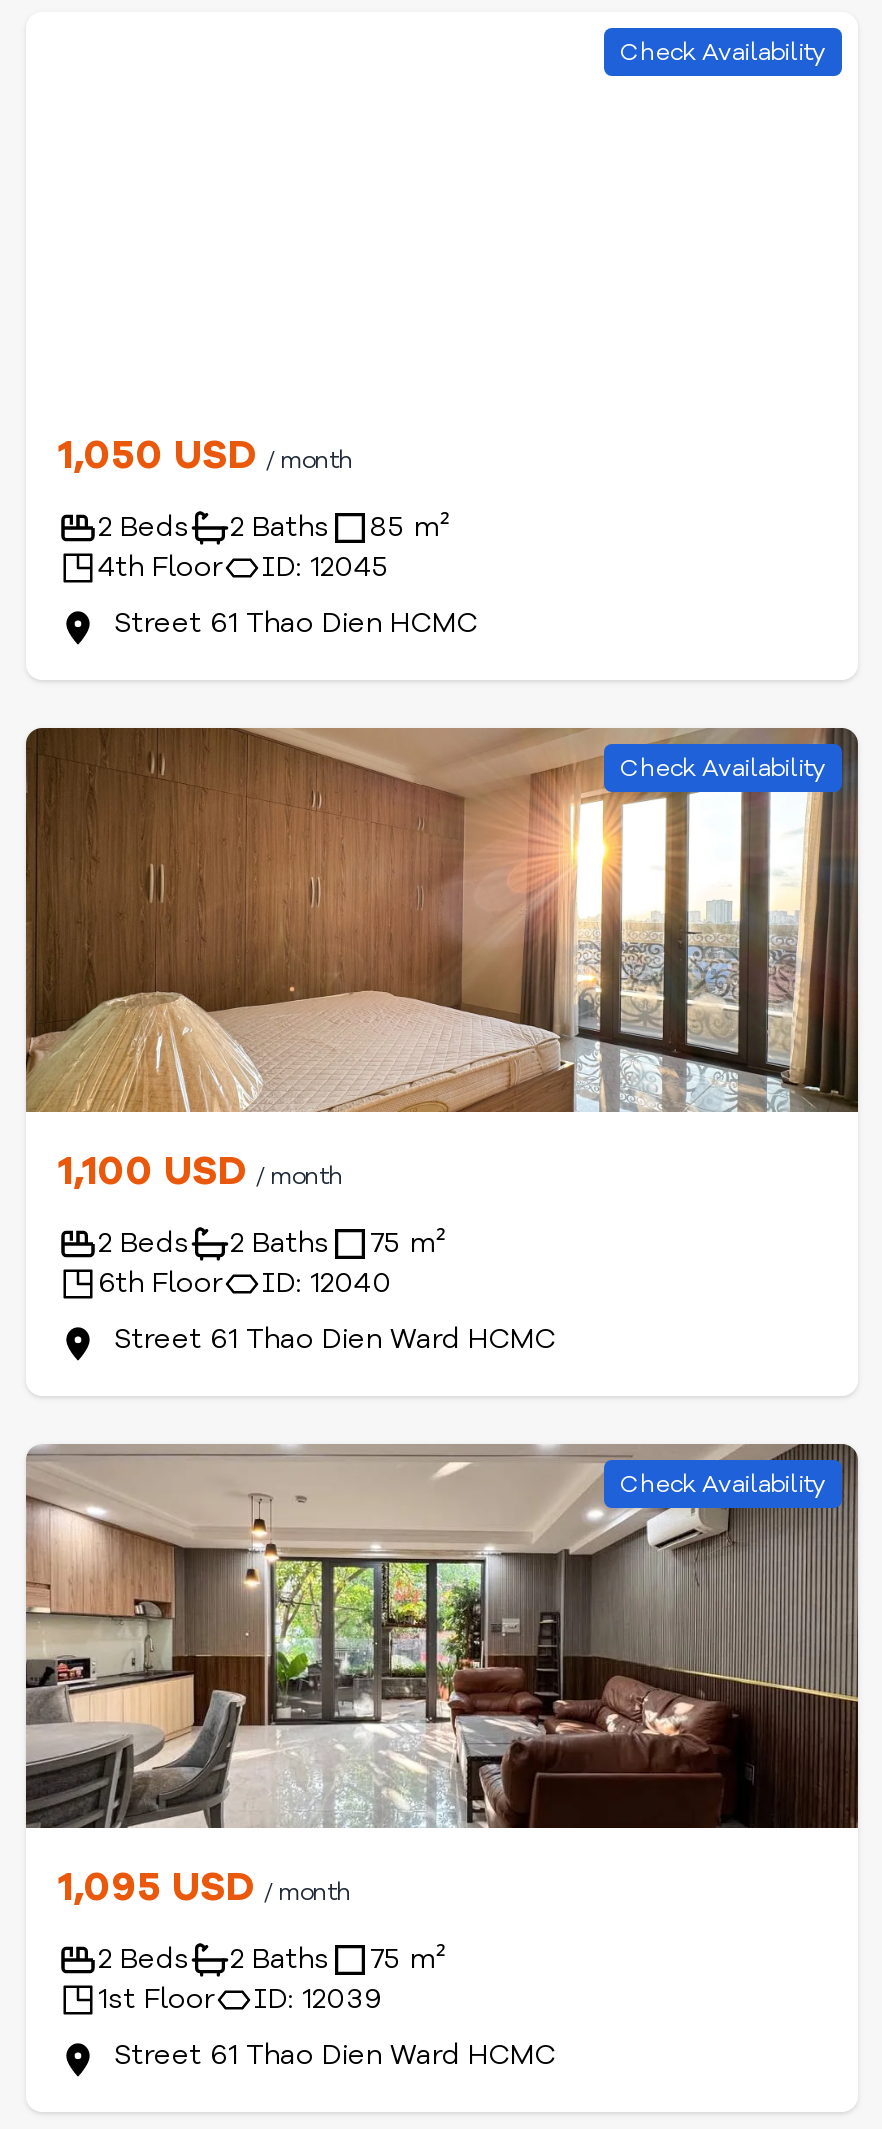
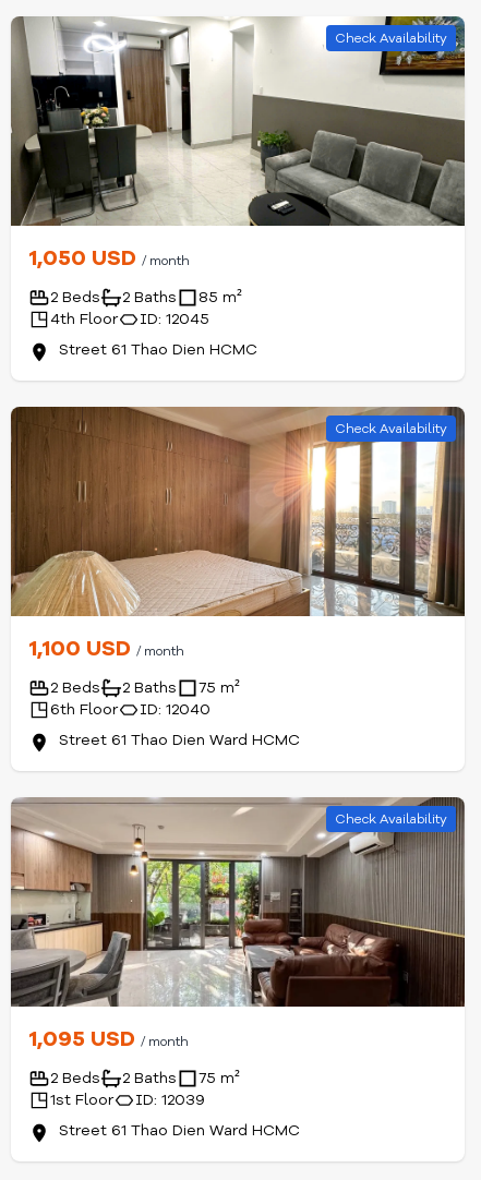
none -> [10,15,466,227] [image]

